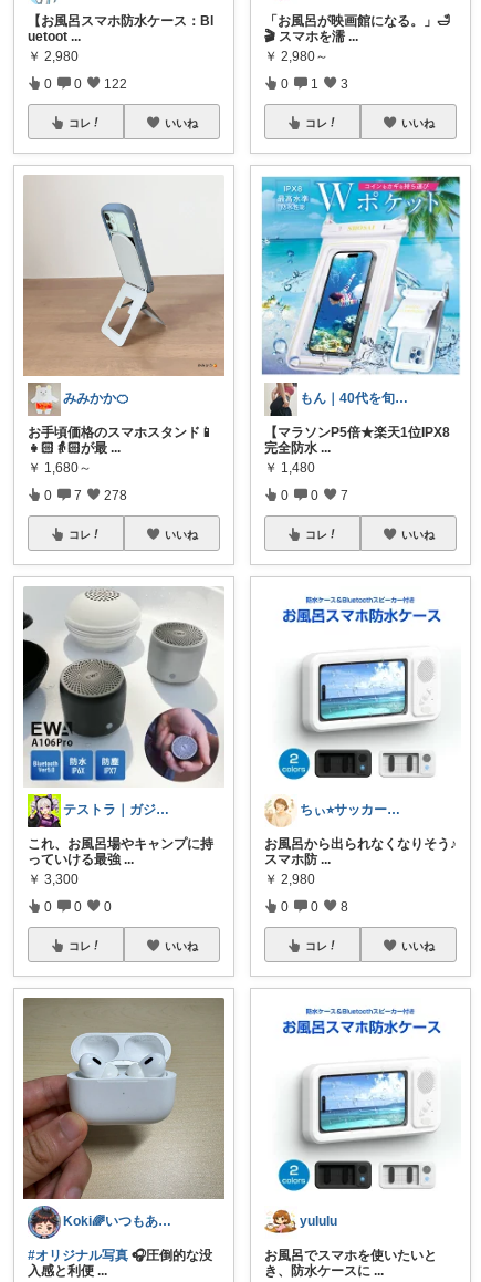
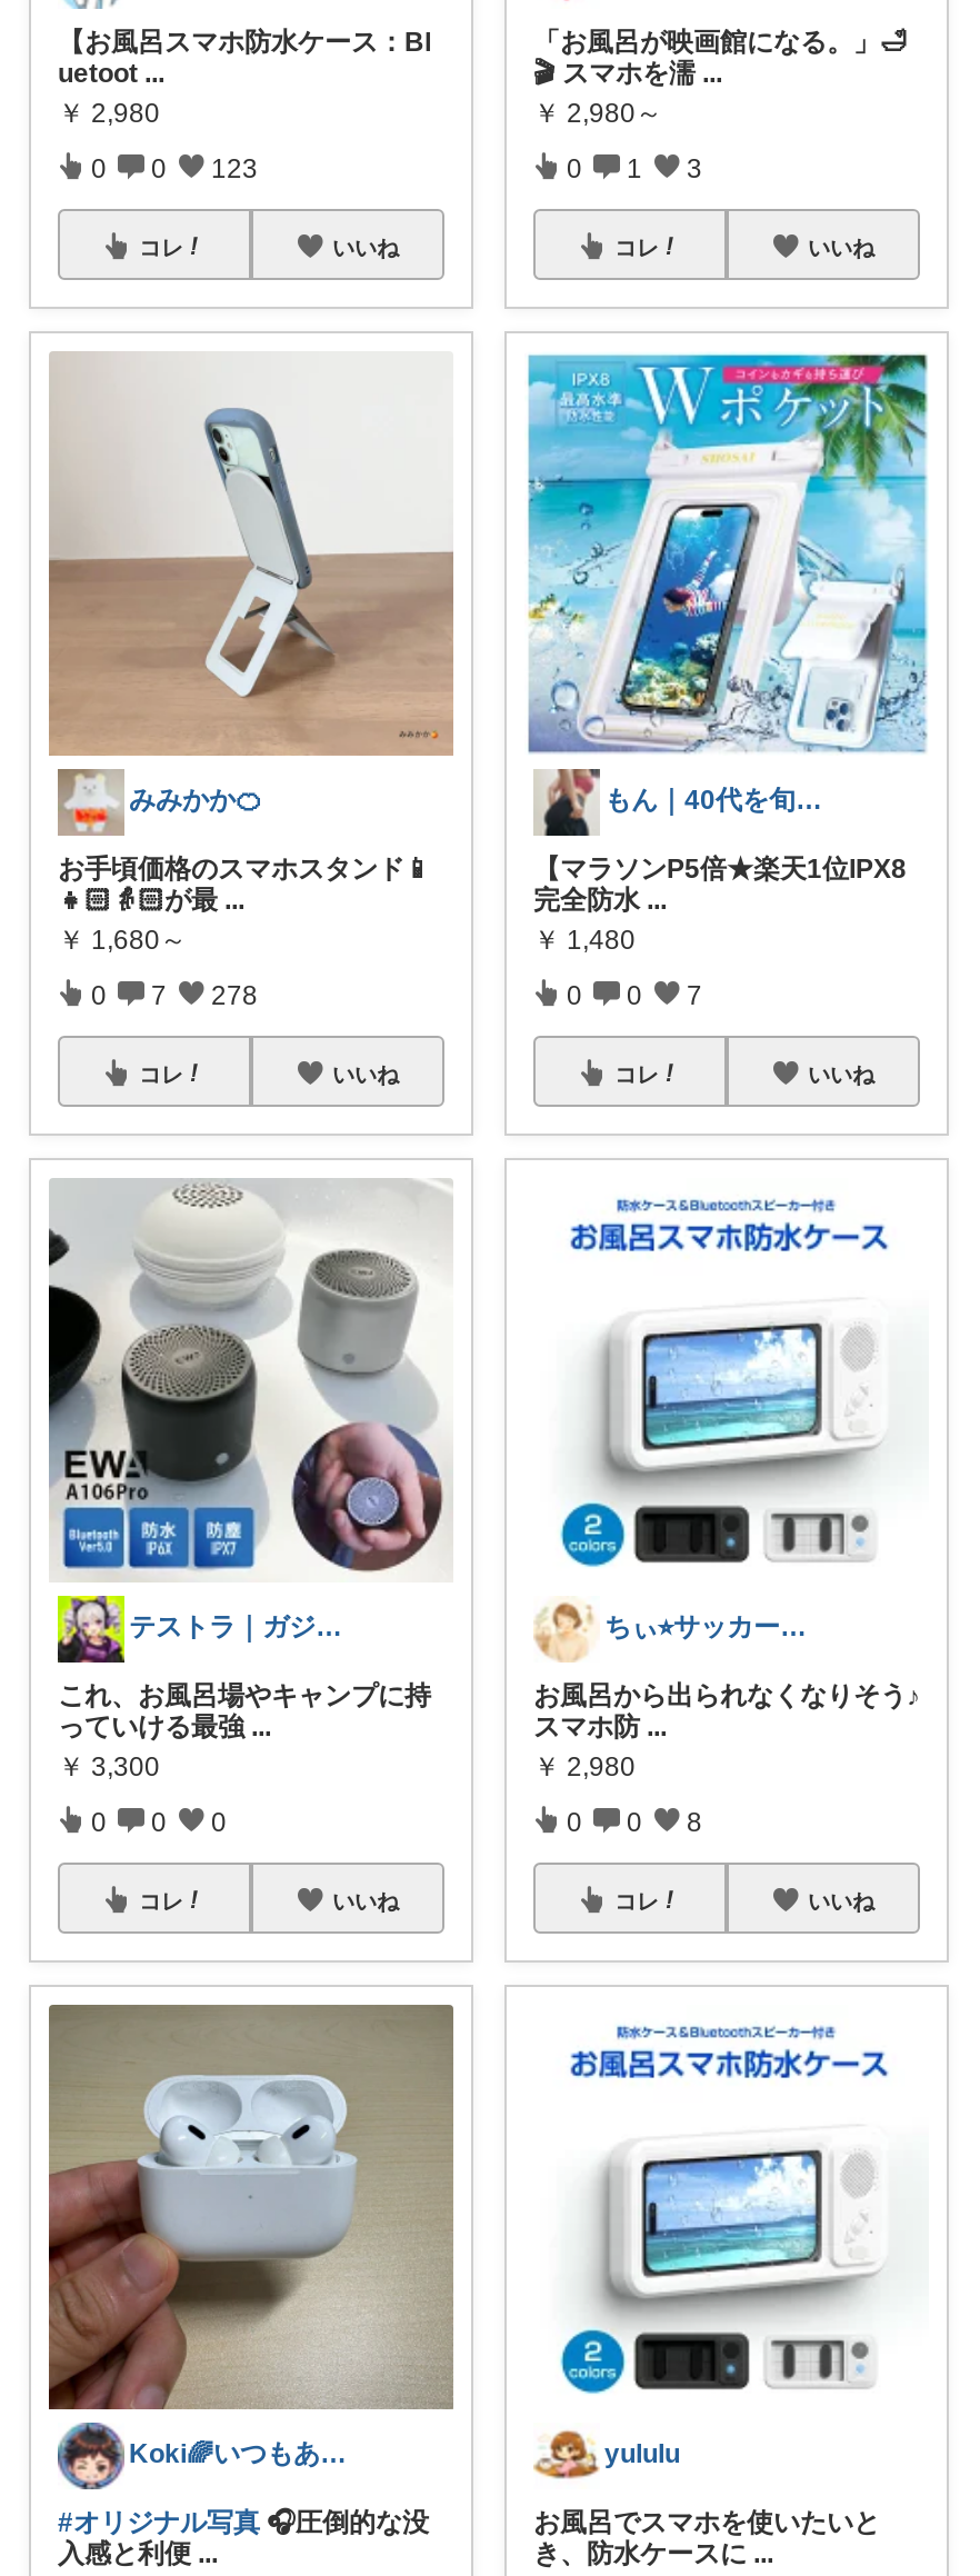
[44,76,127,89] 0 0 122 -> [91,153,258,180] 0 0 123

